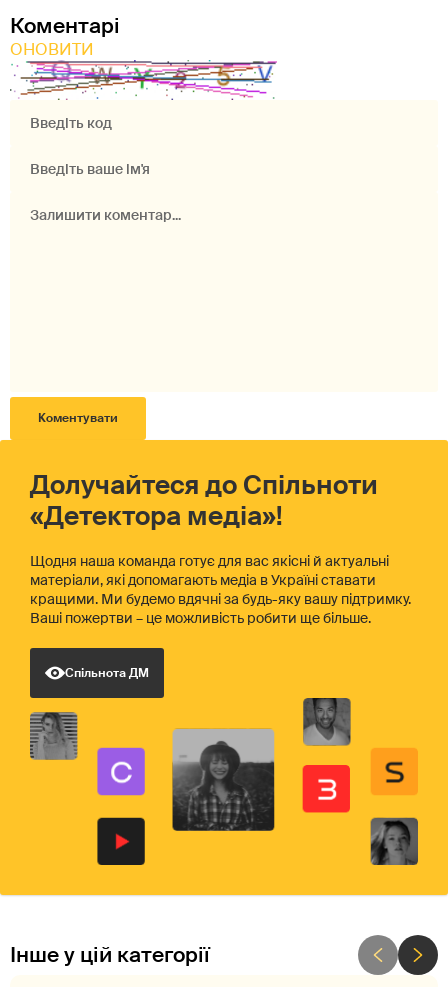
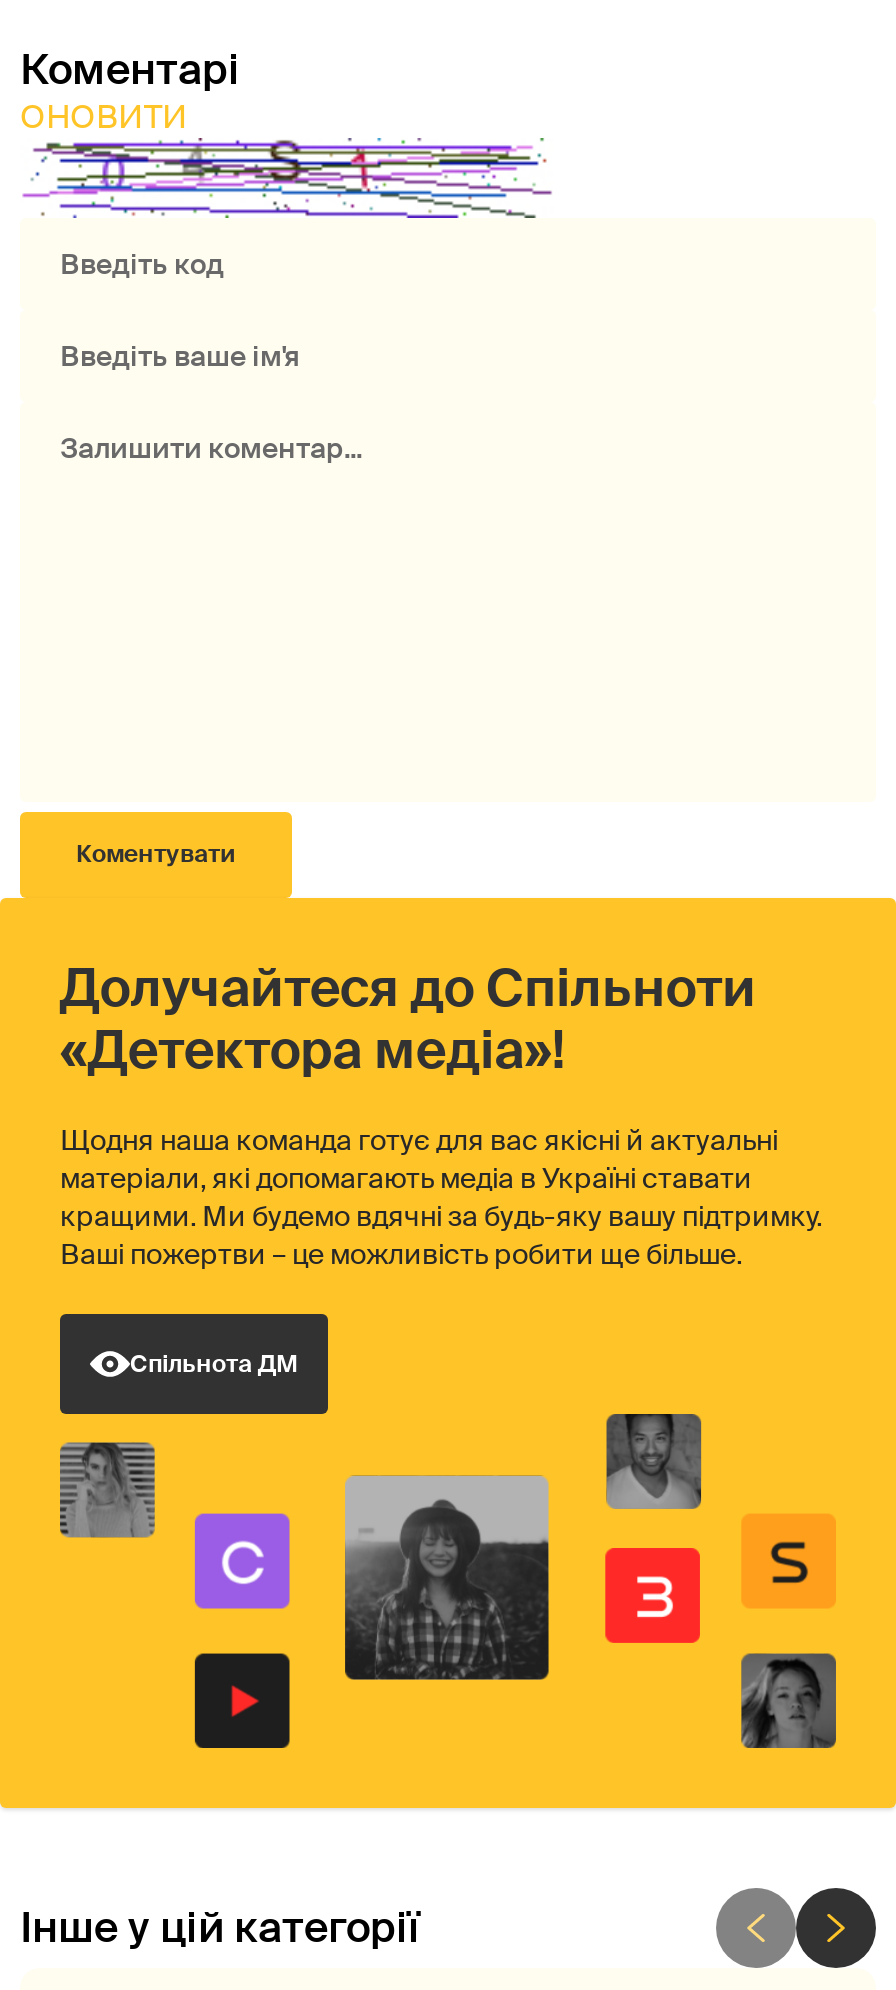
[10,59,277,100] [image] -> [24,138,552,220] [image]

